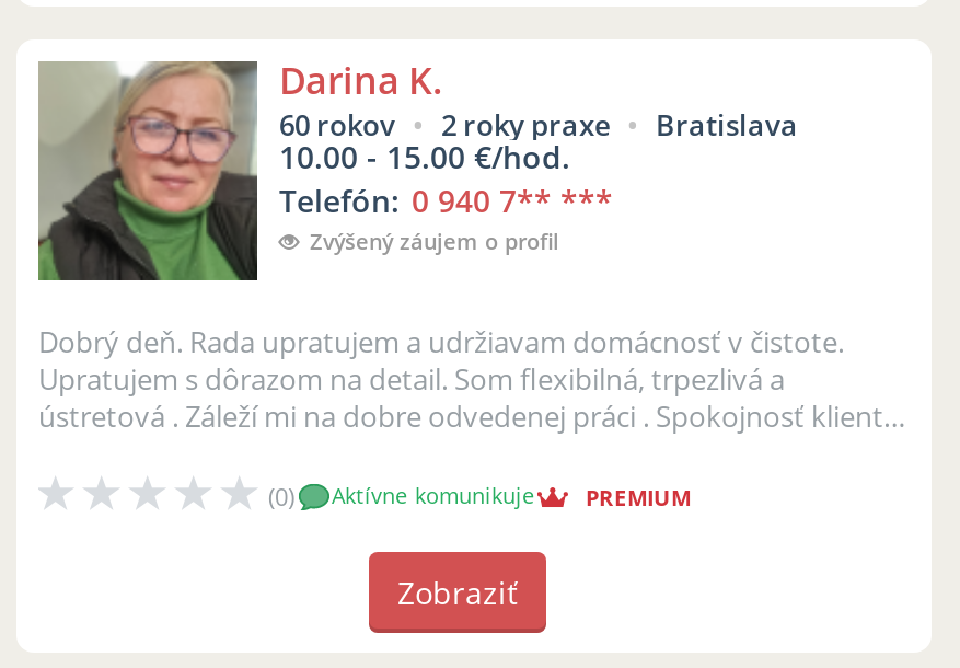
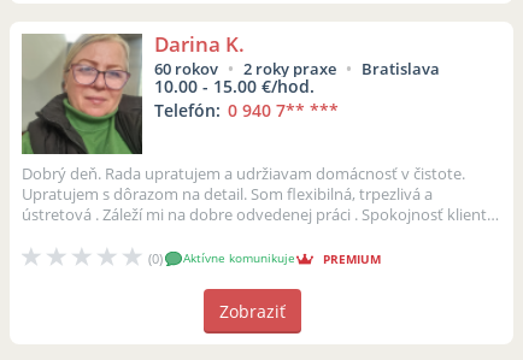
[310,226,559,256] Zvýšený záujem o profil -> none

